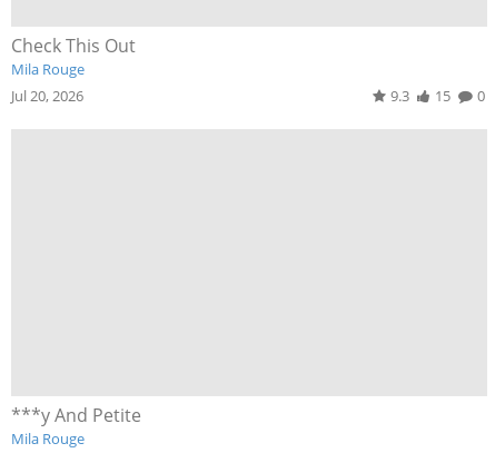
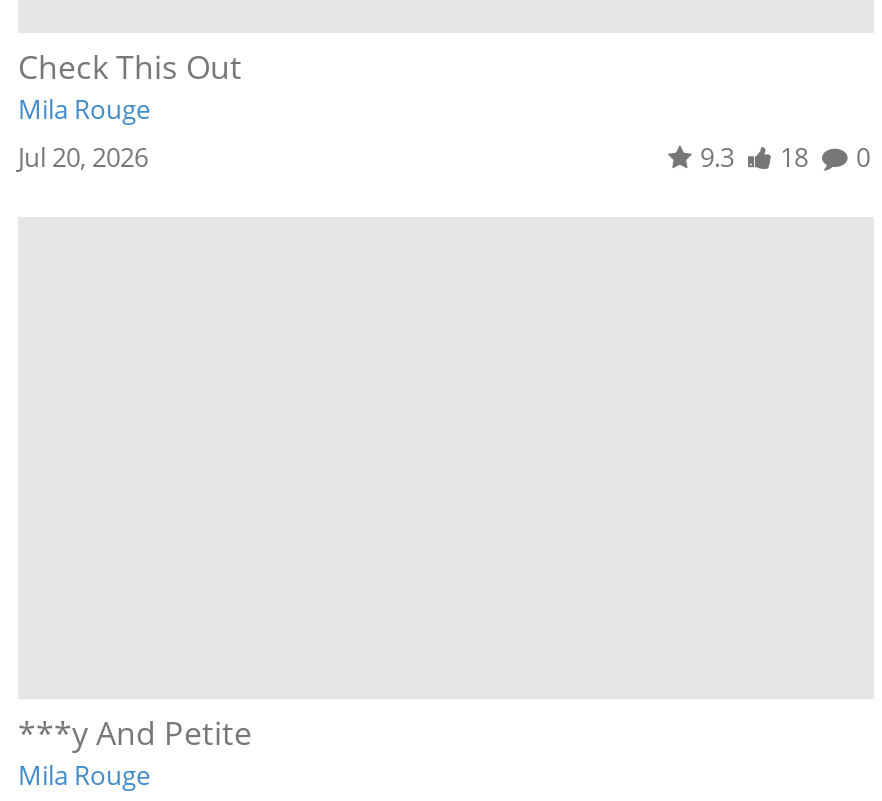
[390,85,485,105] 9.3 15 0 -> [700,140,870,176] 9.3 18 0

